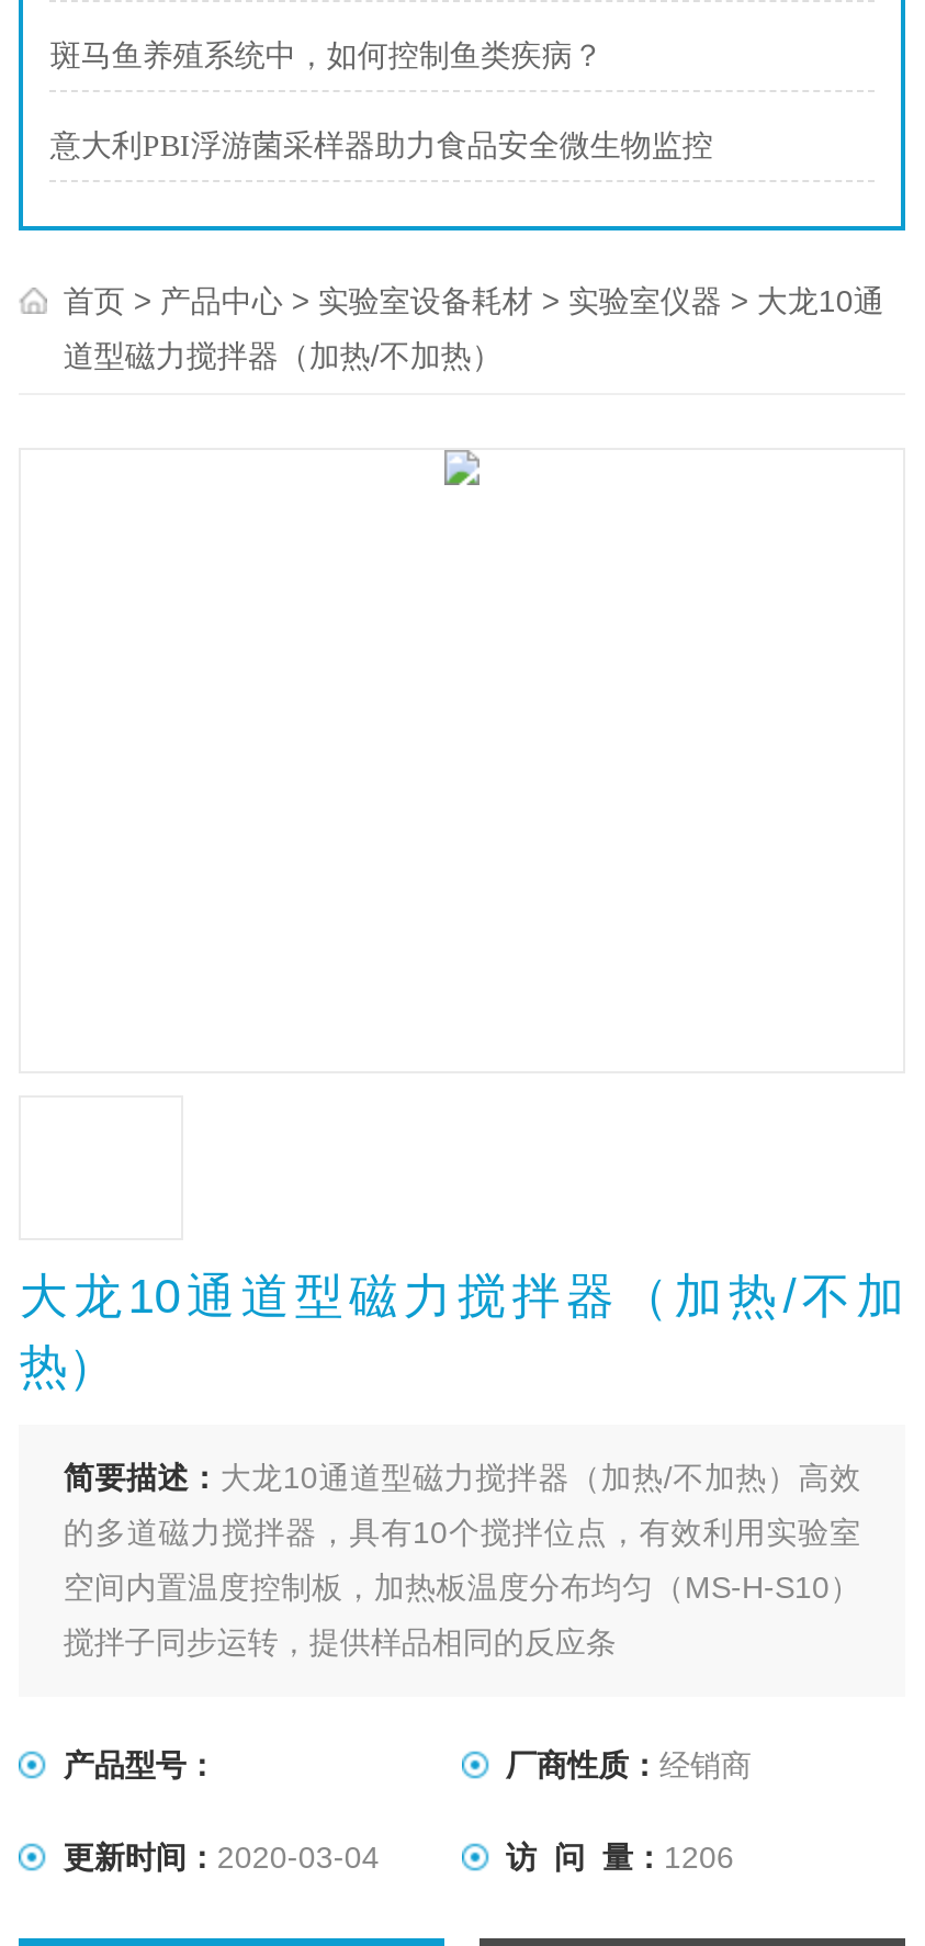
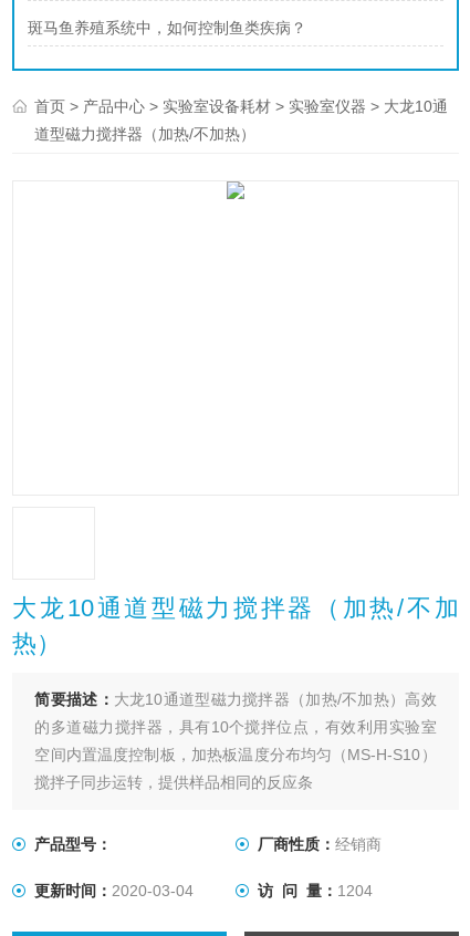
[50,130,713,162] 意大利PBI浮游菌采样器助力食品安全微生物监控 -> none
[506,1840,734,1875] 访 问 量：1206 -> [258,882,373,899] 访 问 量：1204

